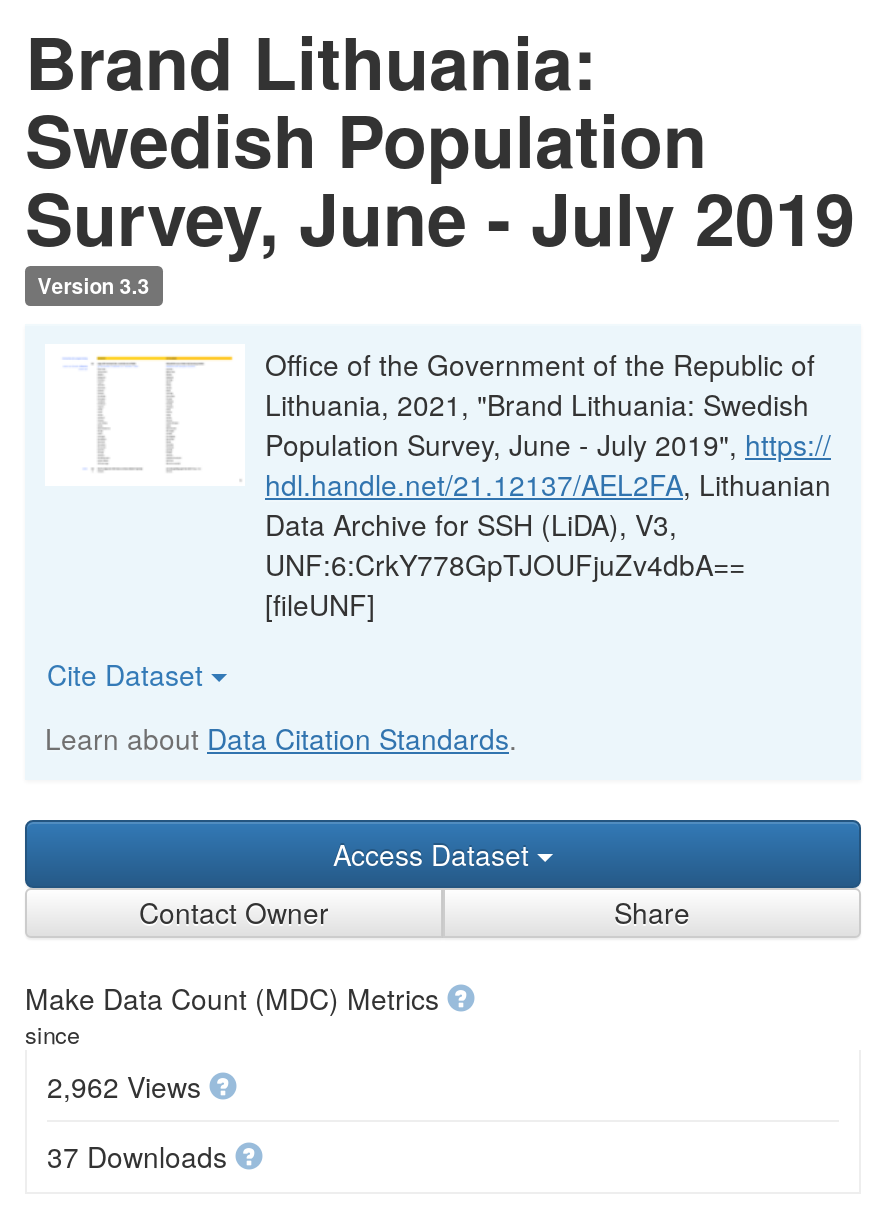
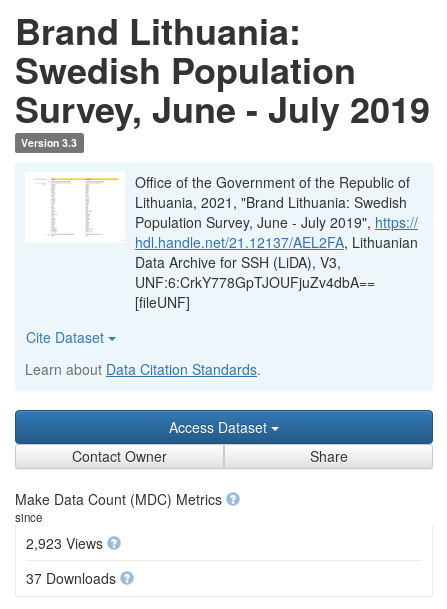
[47,1066,209,1106] 2,962 Views -> [26,533,107,553] 2,923 Views

